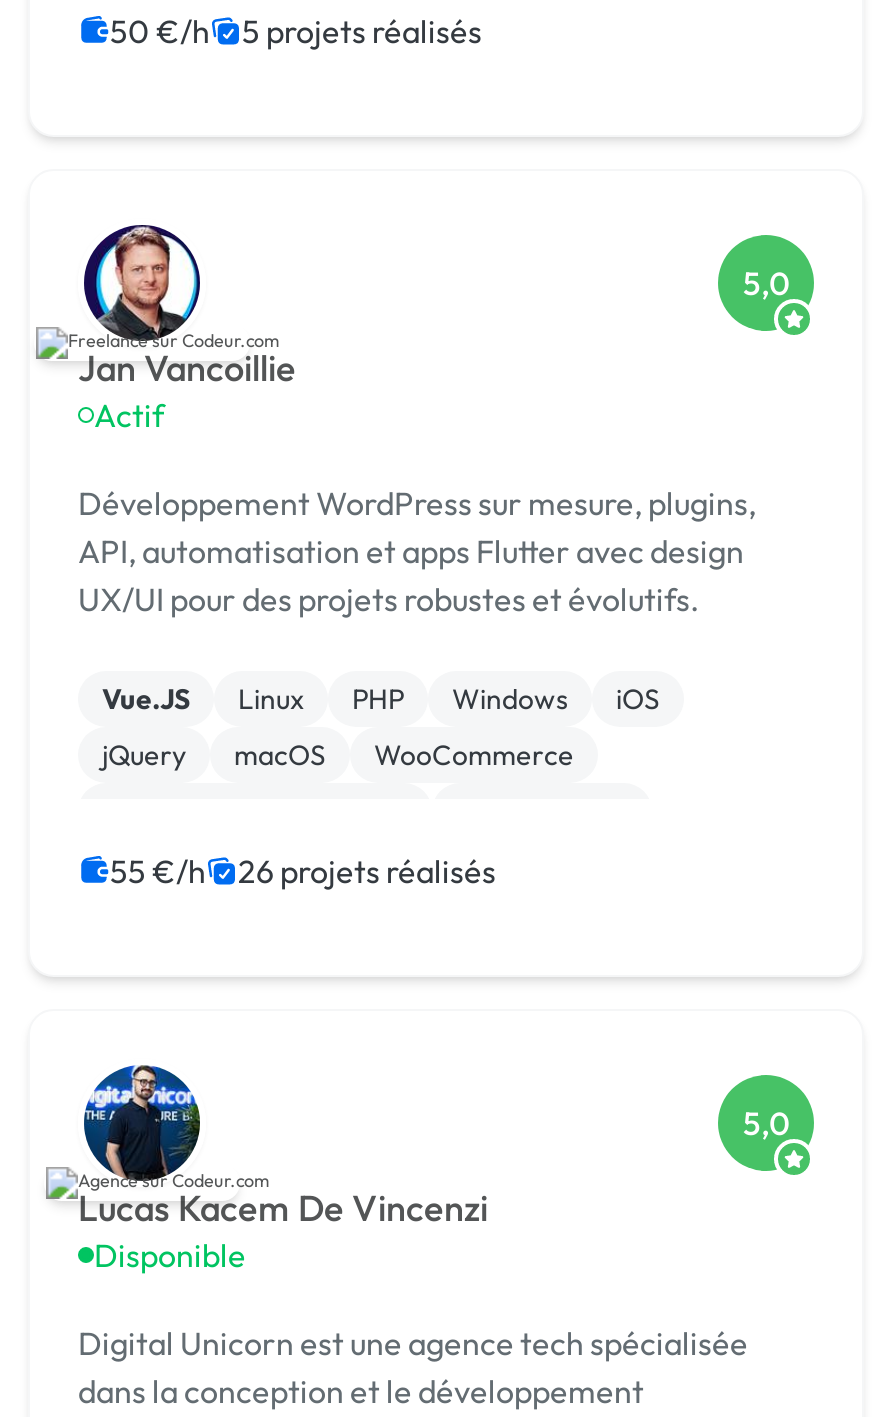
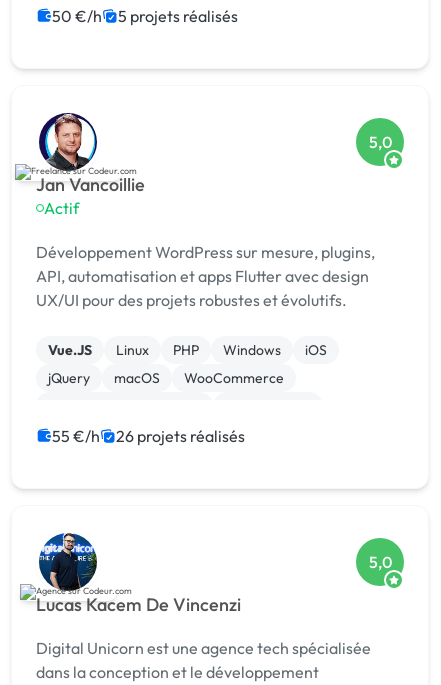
[94,1235,246,1275] Disponible -> none

